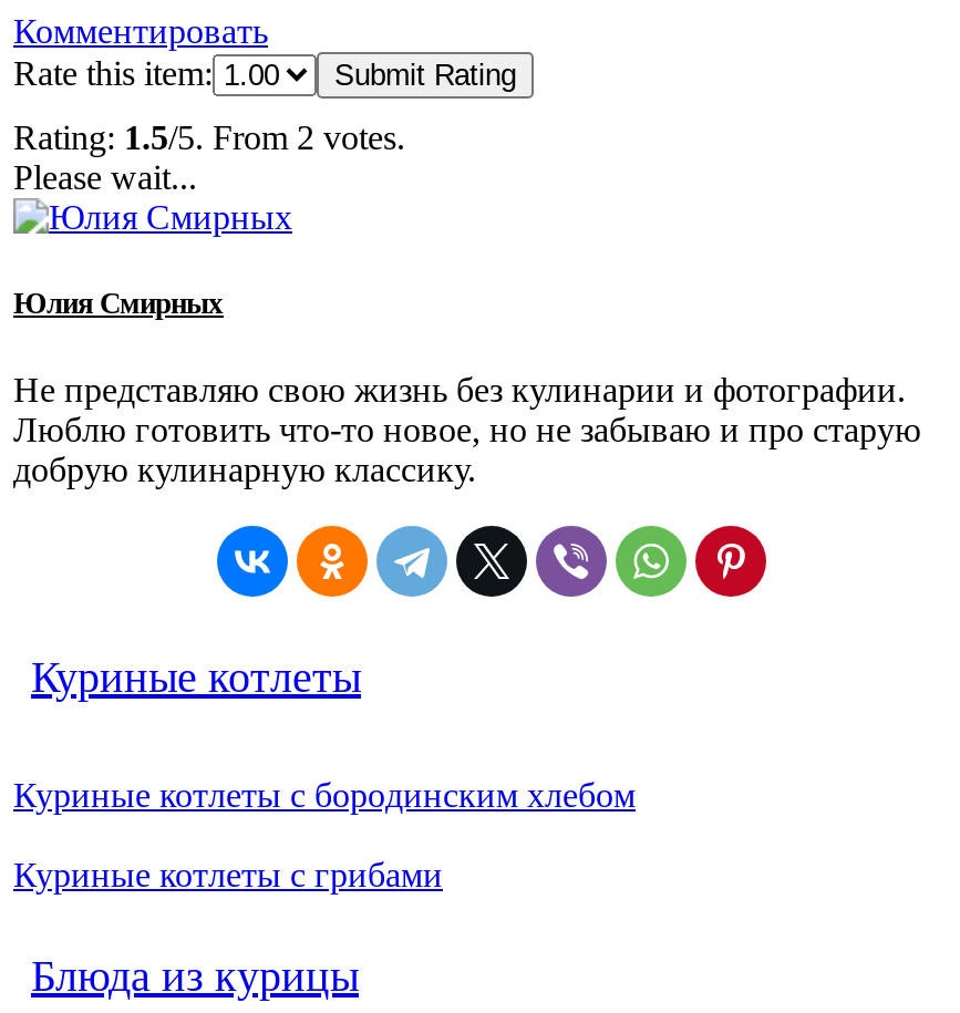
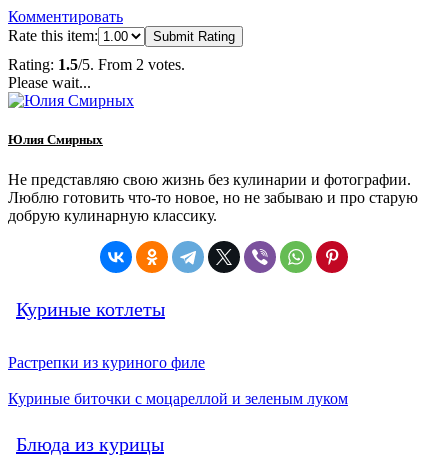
[13,777,636,815] Куриные котлеты с бородинским хлебом -> [8,354,205,371] Растрепки из куриного филе
[13,857,443,895] Куриные котлеты с грибами -> [8,390,348,407] Куриные биточки с моцареллой и зеленым луком

